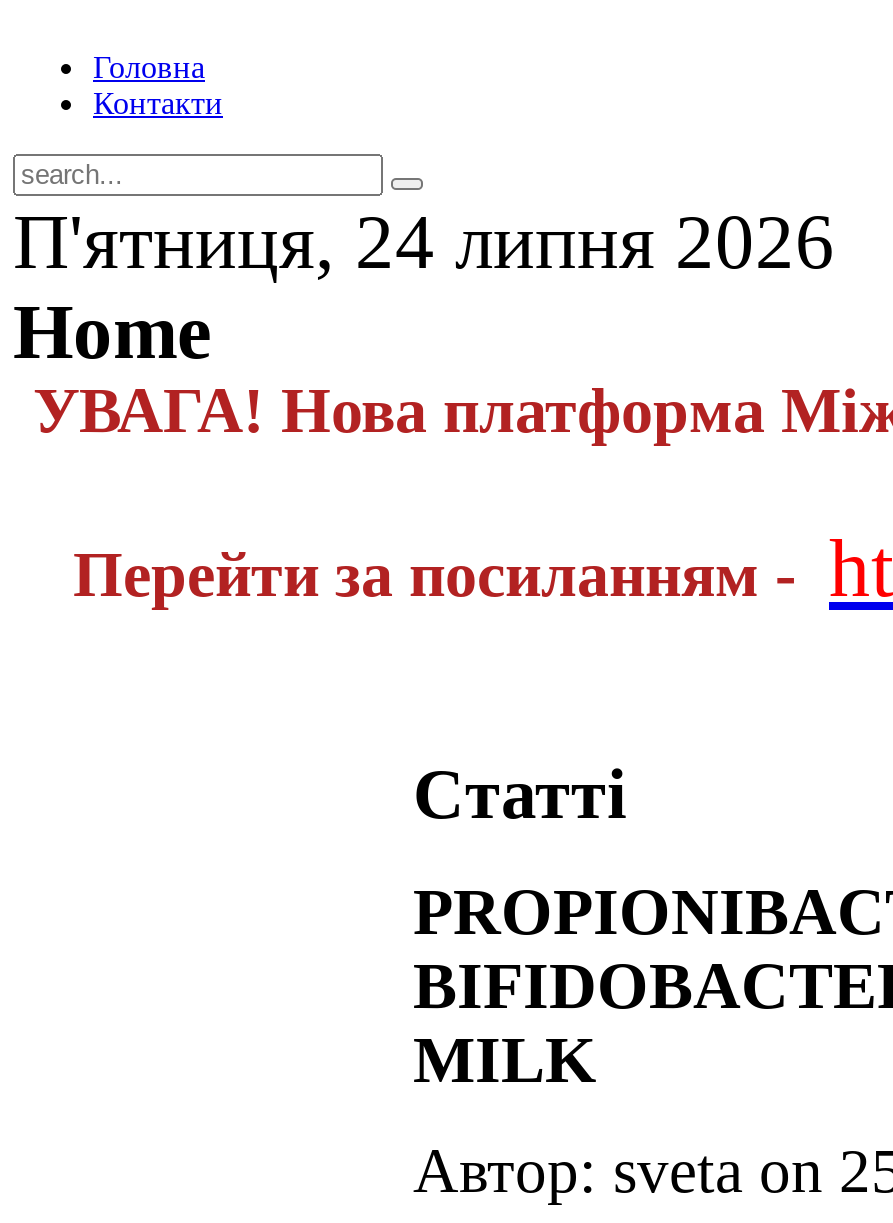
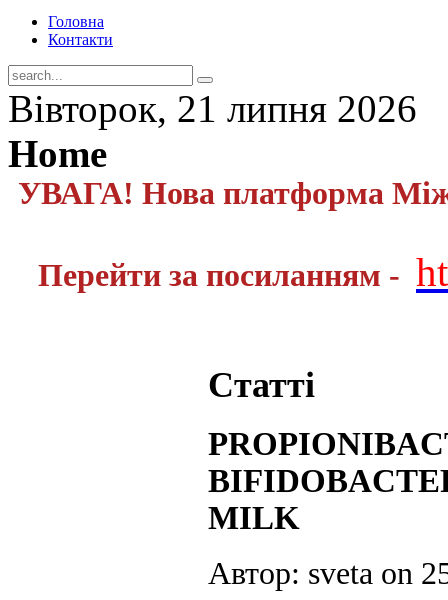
[13,198,835,284] П'ятниця, 24 липня 2026 -> [8,87,417,130] Вівторок, 21 липня 2026

